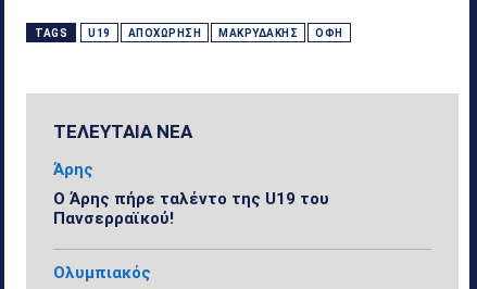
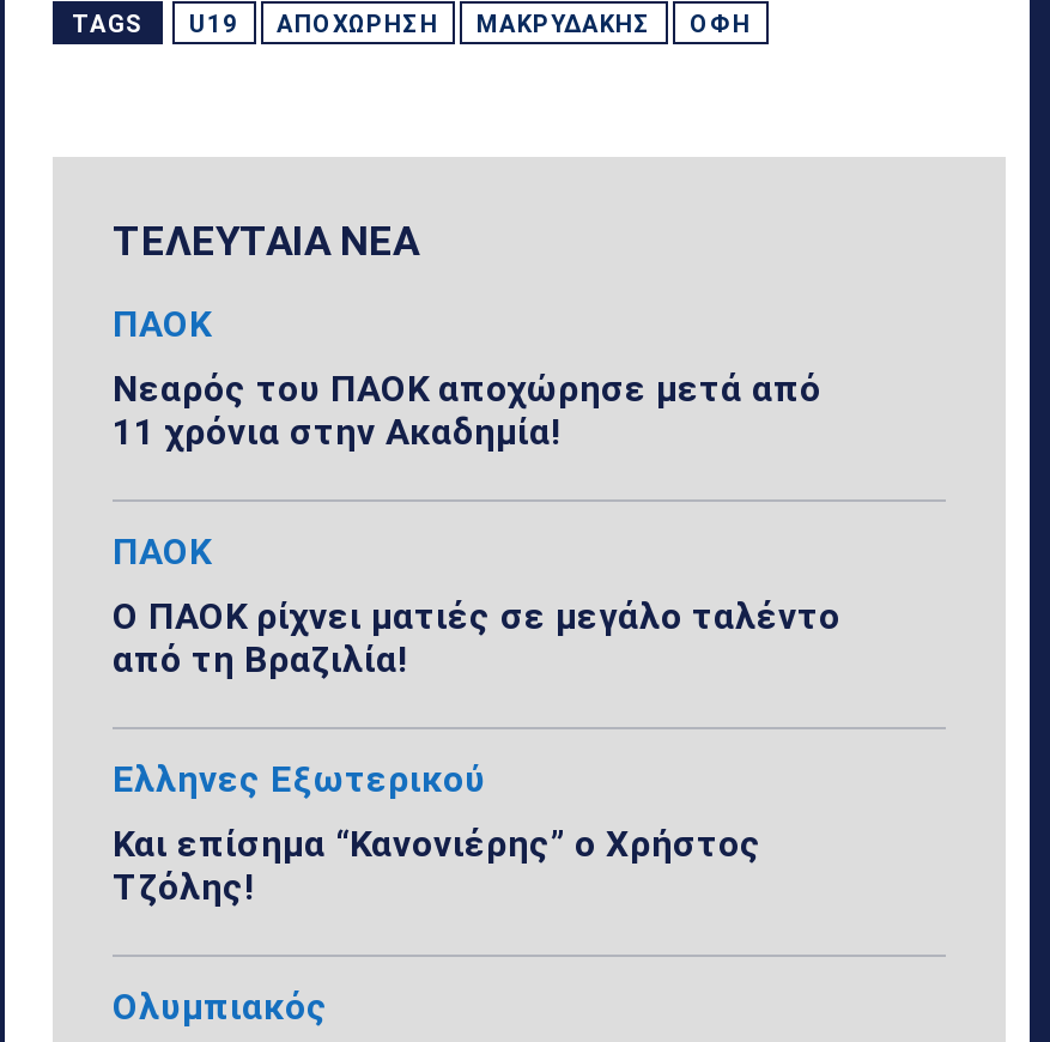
[53,159,329,228] Άρης | Ο Άρης πήρε ταλέντο της U19 του | Πανσερραϊκού! -> [113,303,840,909] ΠΑΟΚ | Νεαρός του ΠΑΟΚ αποχώρησε μετά από | 11 χρόνια στην Ακαδημία! | ΠΑΟΚ | Ο ΠΑΟΚ ρίχνει ματιές σε μεγάλο ταλέντο | από τη Βραζιλία! | Ελληνες Εξωτερικού | Και επίσημα “Κανονιέρης” ο Χρήστος | Τζόλης!

